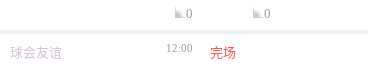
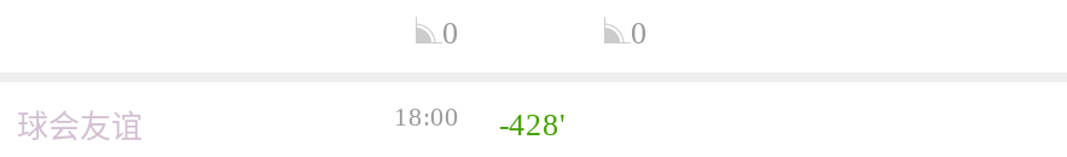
[166,42,236,60] 12:00 | 完场 -> [394,101,564,141] 18:00 | -428'

